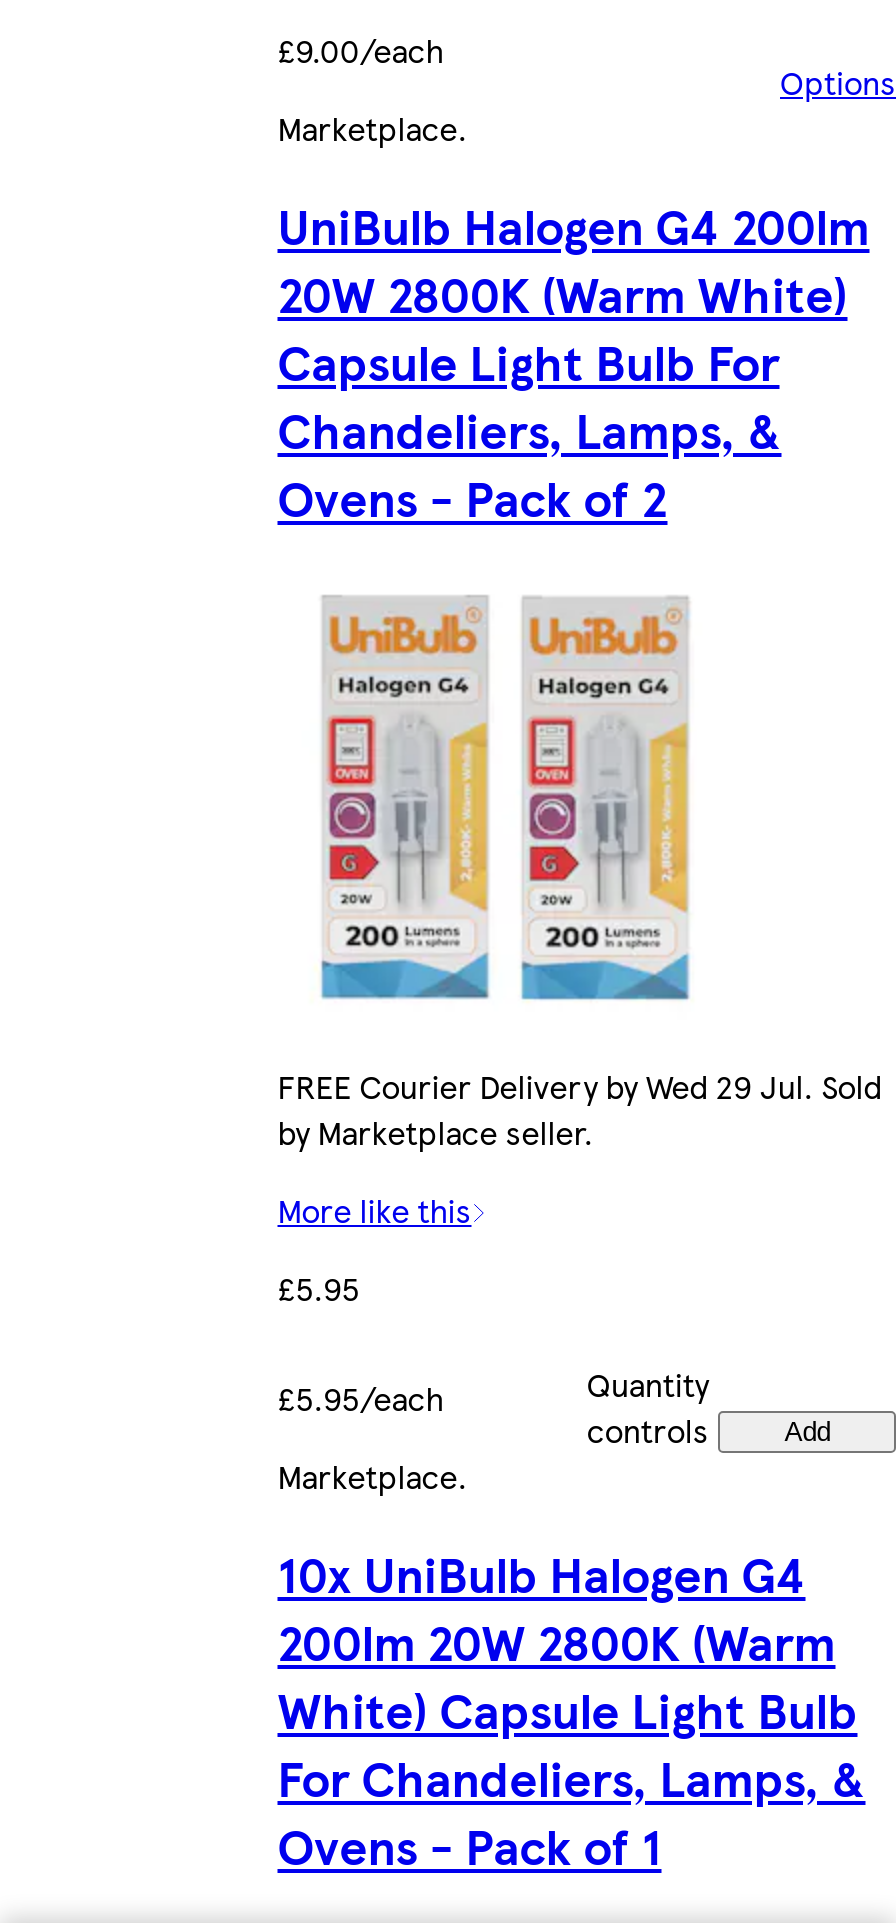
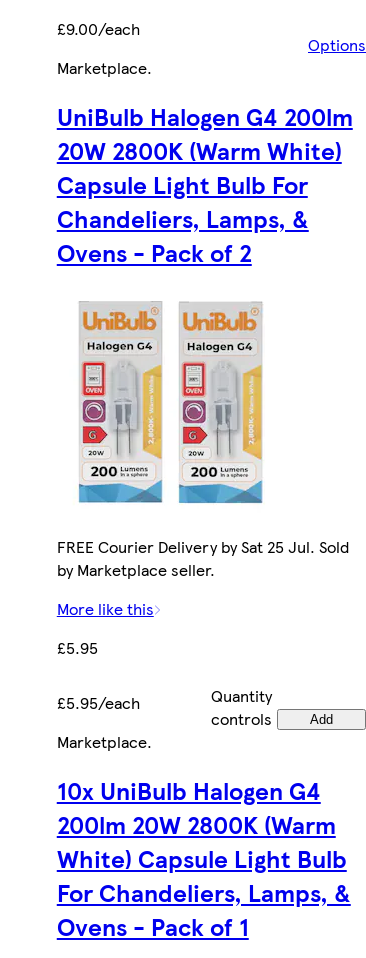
[278,1063,882,1109] FREE Courier Delivery by Wed 29 Jul. Sold -> [57,535,349,558] FREE Courier Delivery by Sat 25 Jul. Sold

